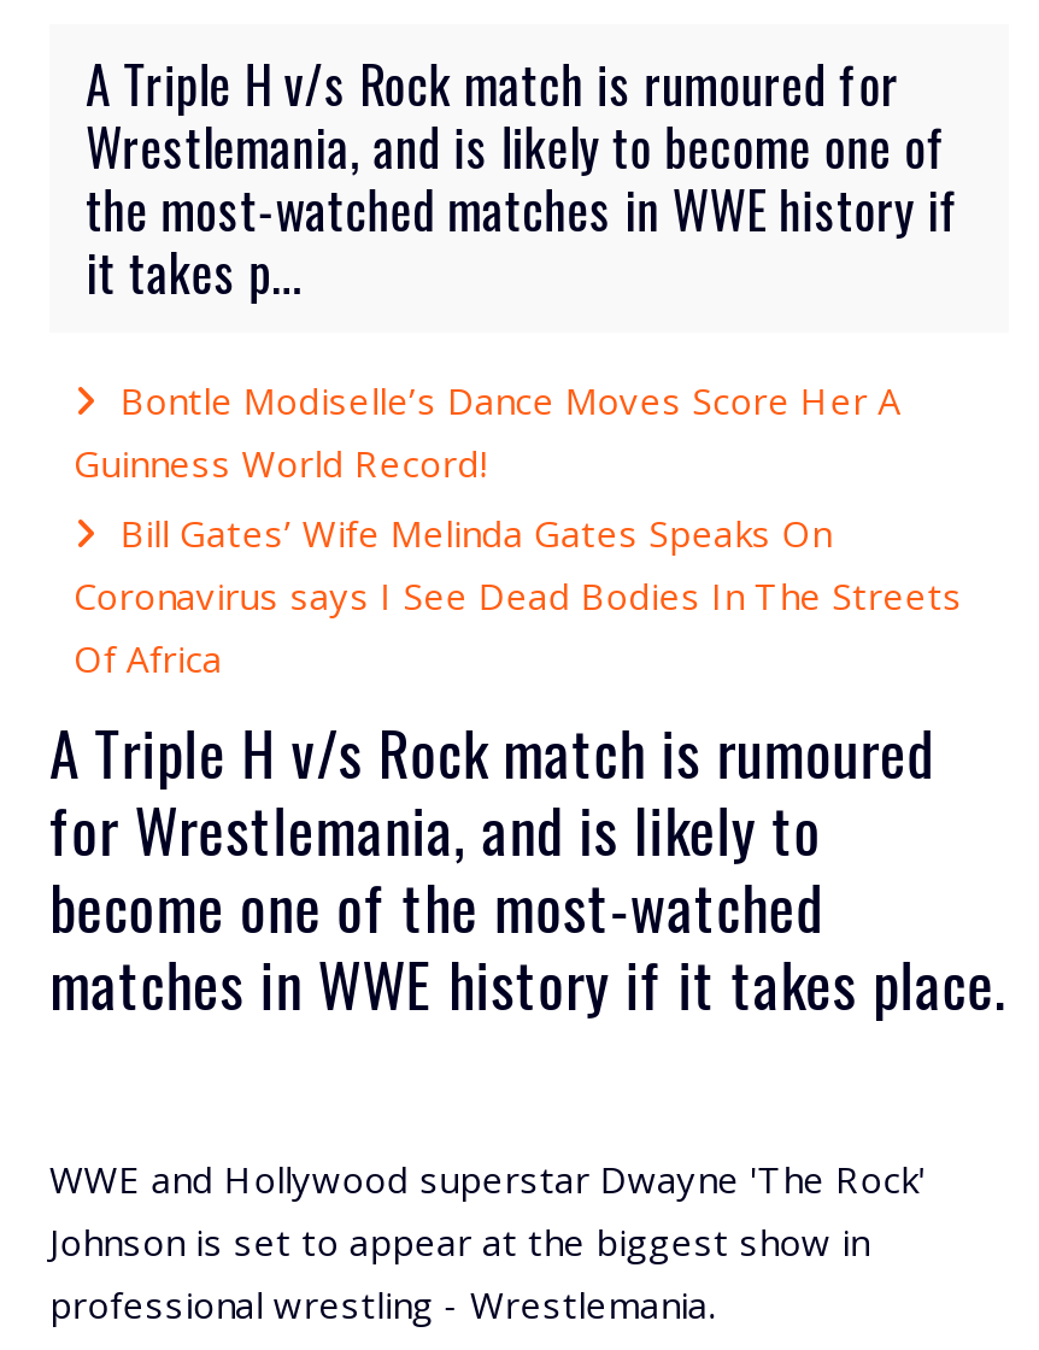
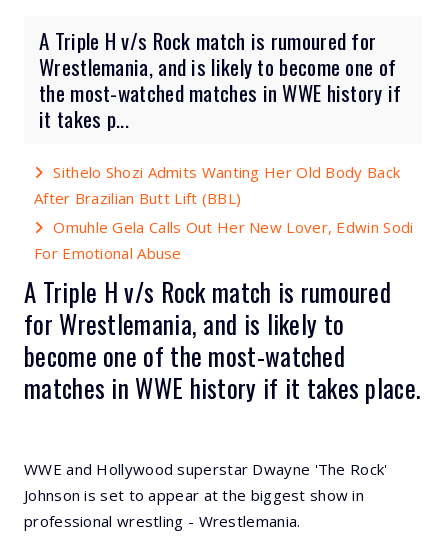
[74,376,962,682] Bontle Modiselle’s Dance Moves Score Her A | Guinness World Record! | Bill Gates’ Wife Melinda Gates Speaks On | Coronavirus says I See Dead Bodies In The Streets | Of Africa -> [34,162,413,263] Sithelo Shozi Admits Wanting Her Old Body Back | After Brazilian Butt Lift (BBL) | Omuhle Gela Calls Out Her New Lover, Edwin Sodi | For Emotional Abuse

